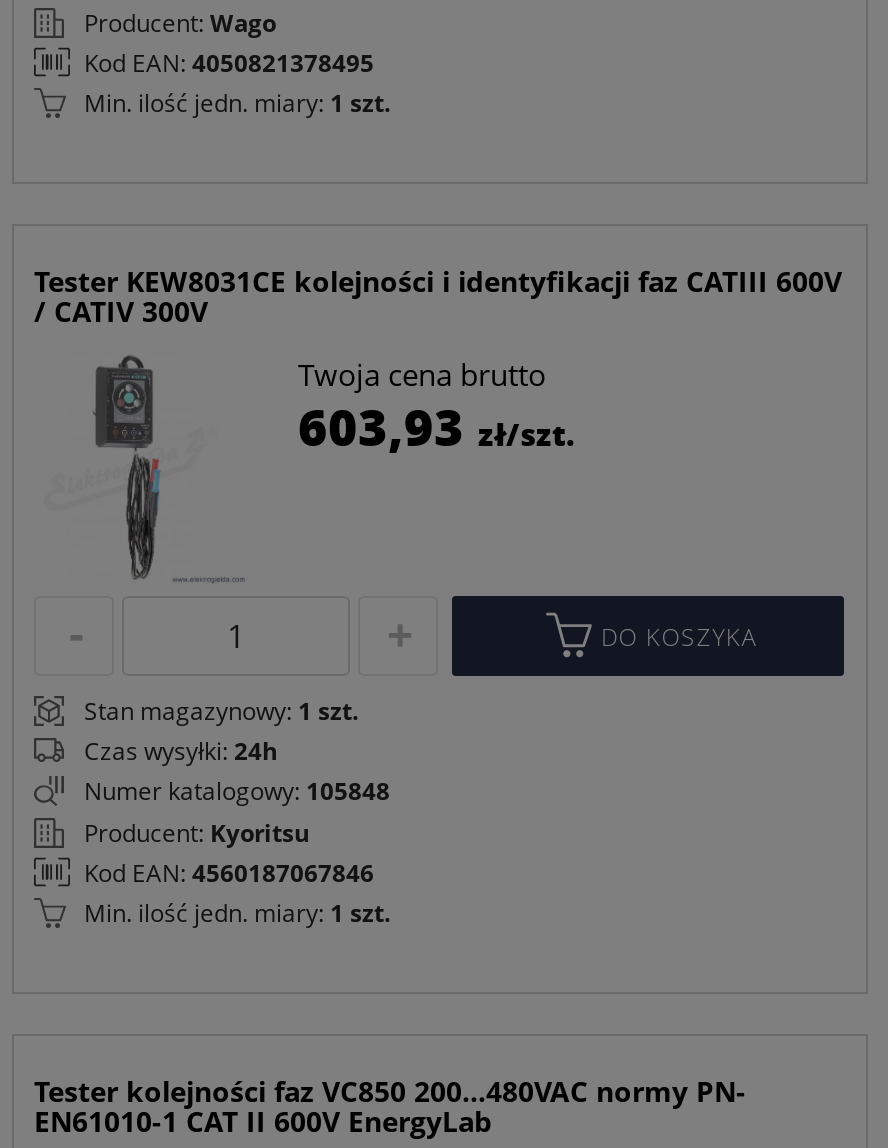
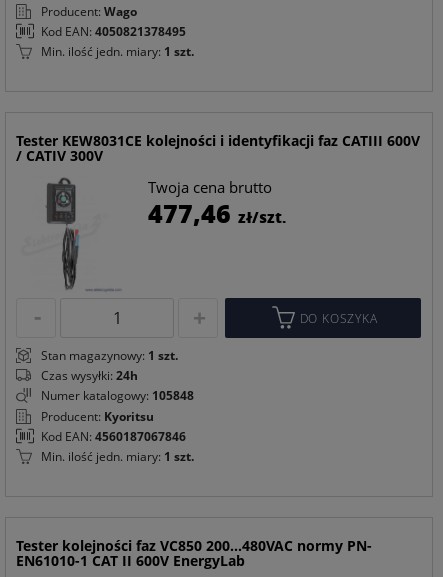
[298,390,574,462] 603,93 zł/szt. -> [148,195,286,231] 477,46 zł/szt.

